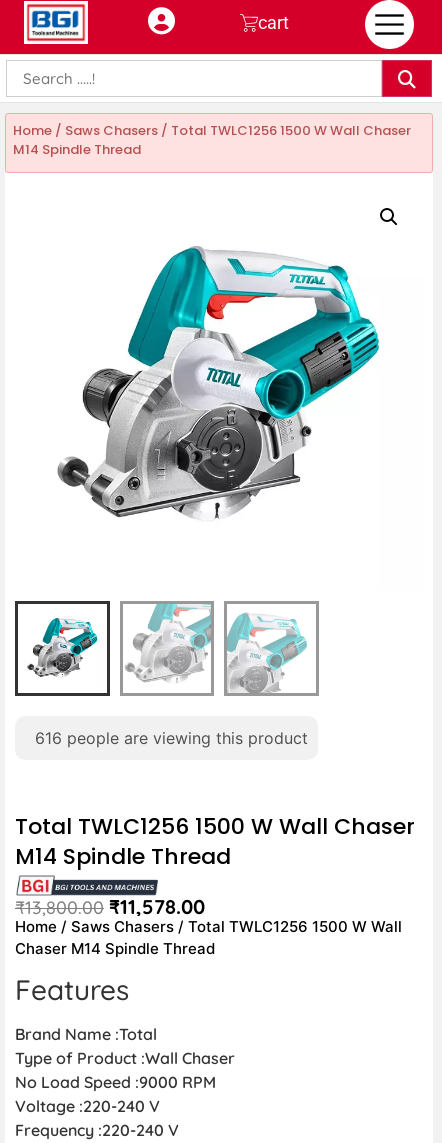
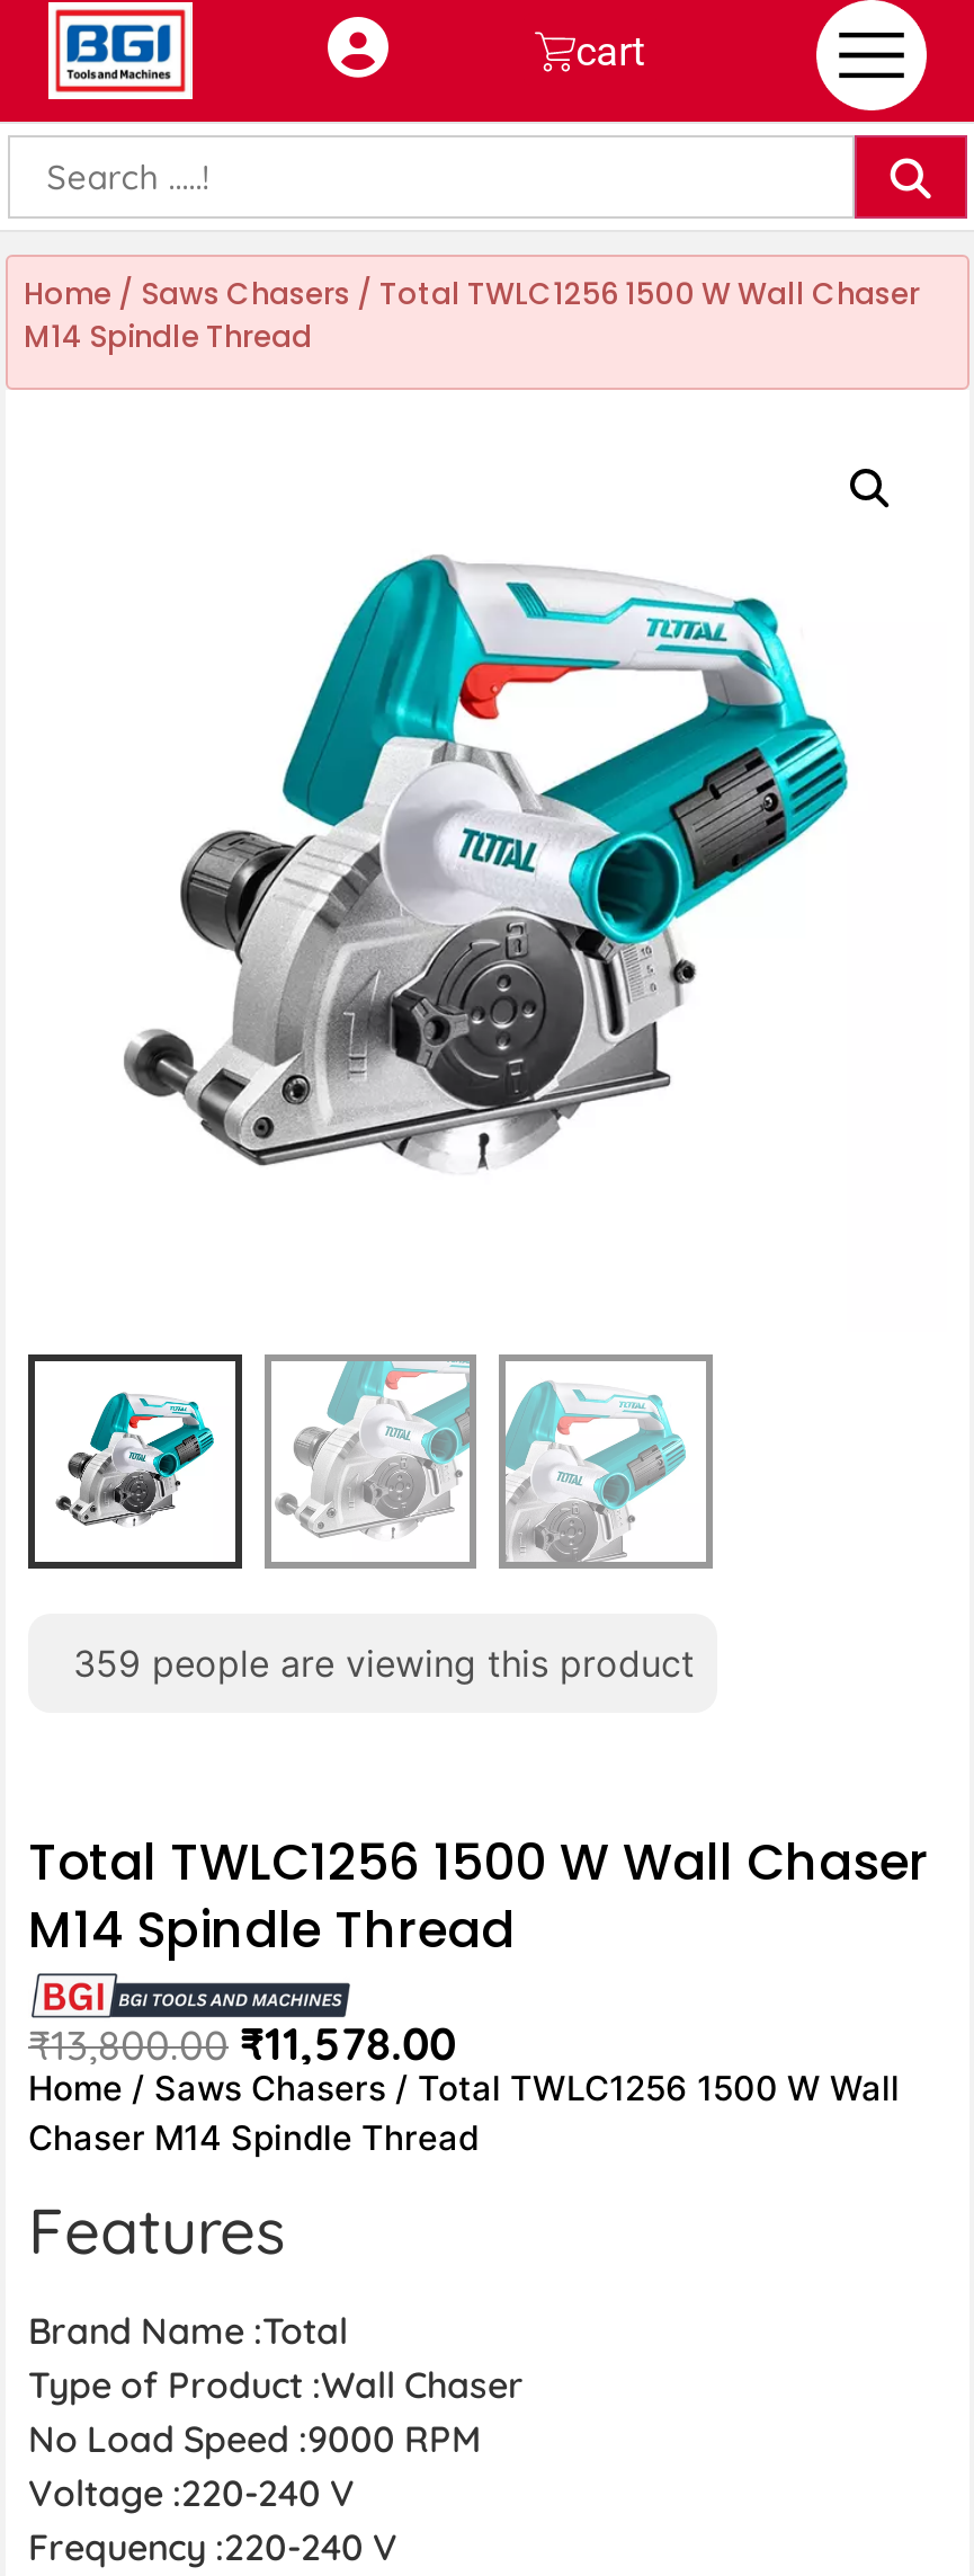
[35,727,308,747] 616 people are viewing this product -> [73,1640,695,1685] 359 people are viewing this product

